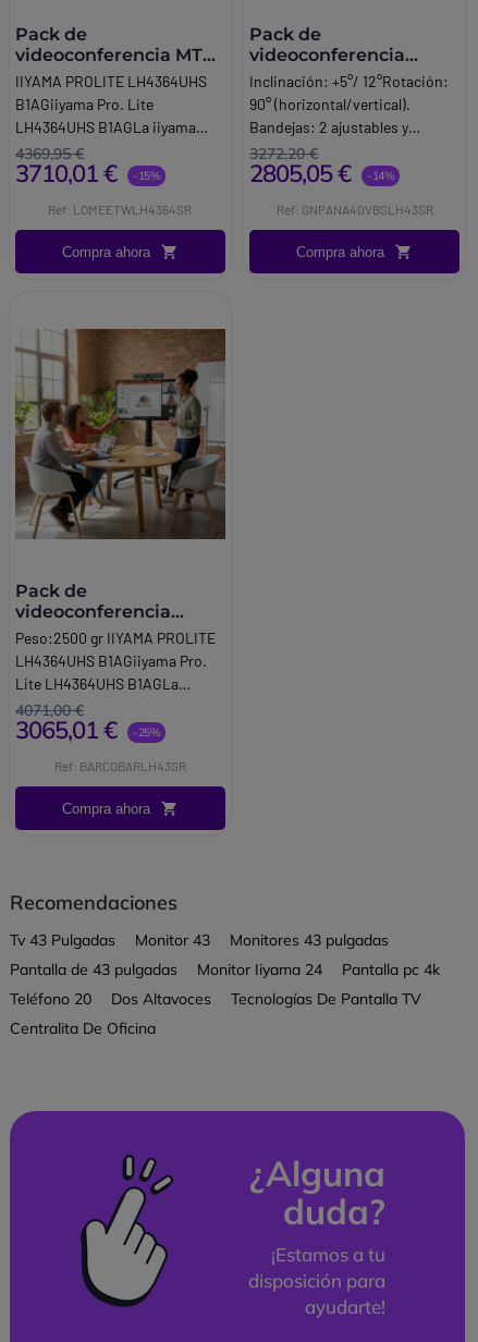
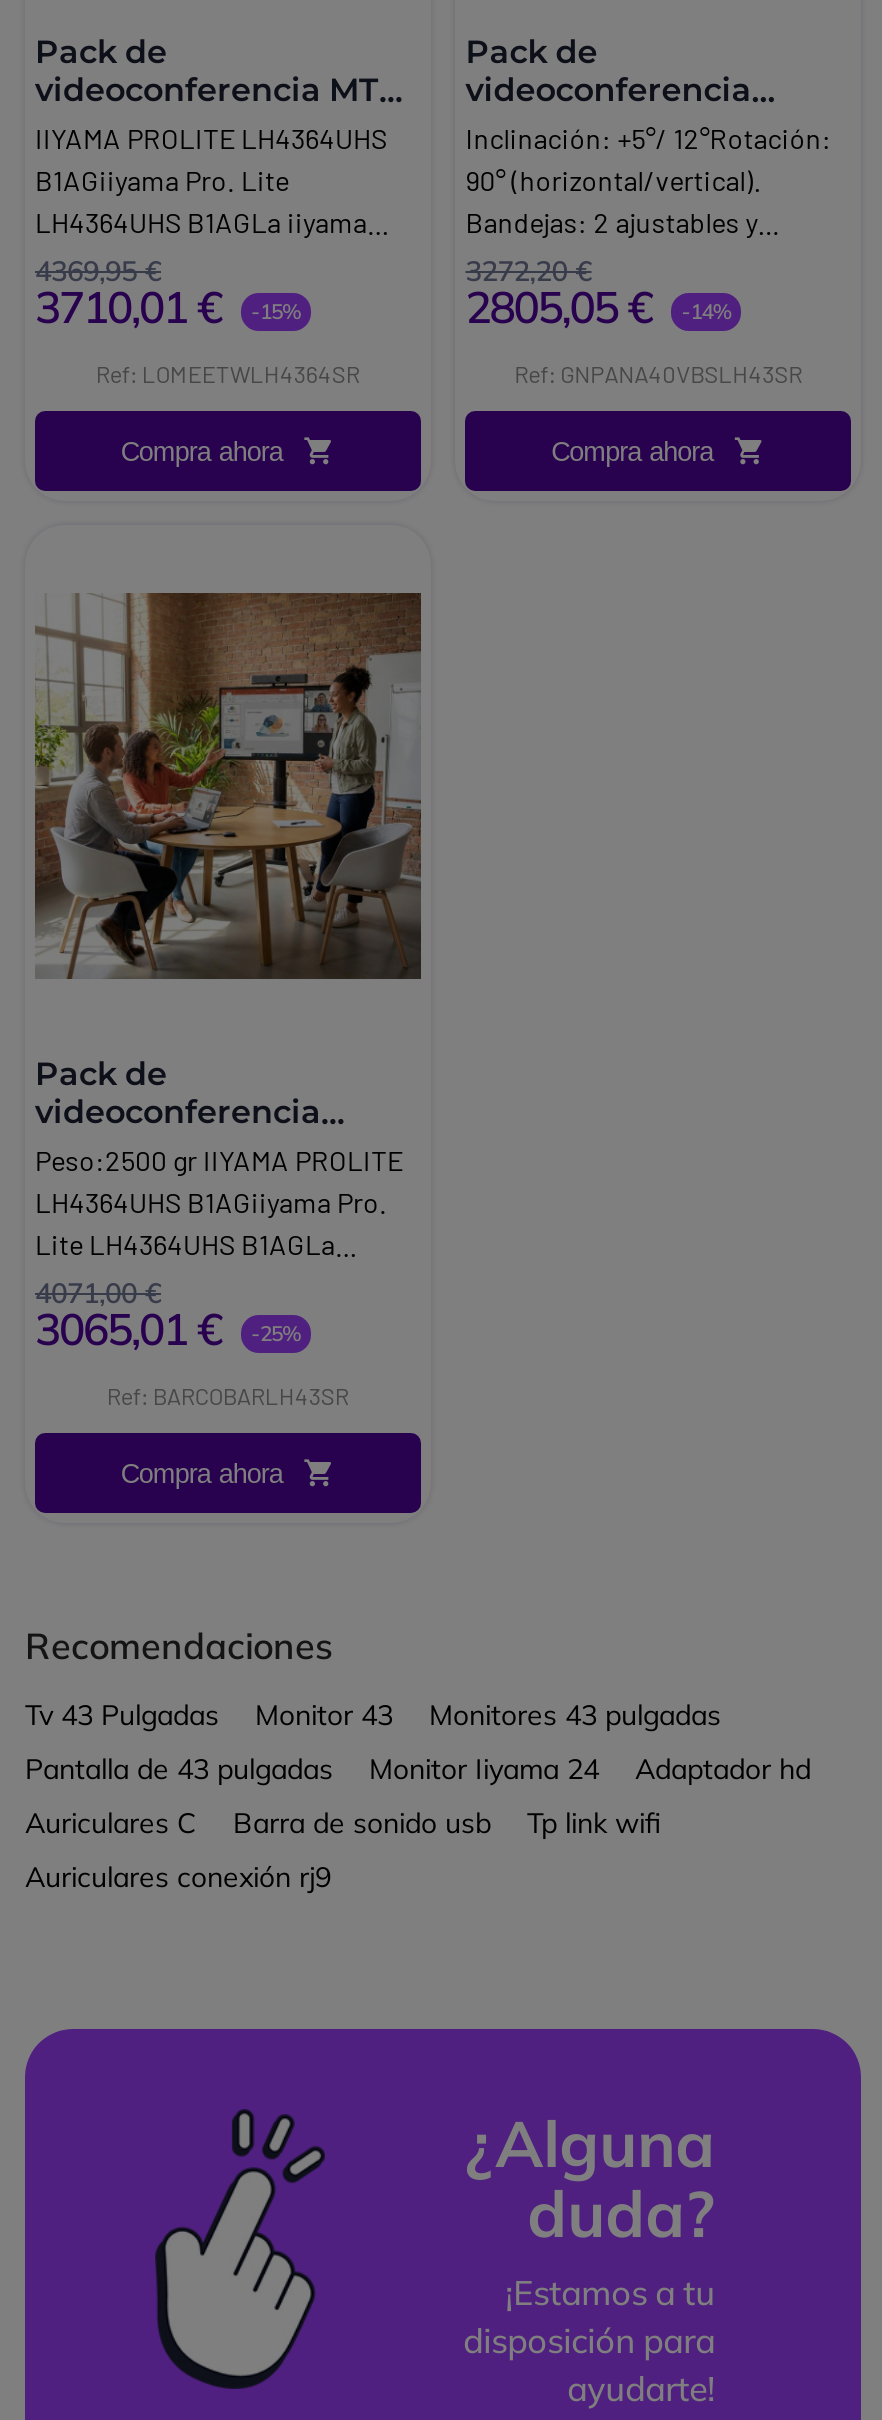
[342,960,440,979] Pantalla pc 4k -> [635,1751,811,1787] Adaptador hd
[10,989,421,1009] Teléfono 20 | Dos Altavoces | Tecnologías De Pantalla TV -> [25,1805,661,1841] Auriculares C | Barra de sonido usb | Tp link wifi
[10,1019,156,1038] Centralita De Oficina -> [25,1859,331,1895] Auriculares conexión rj9

